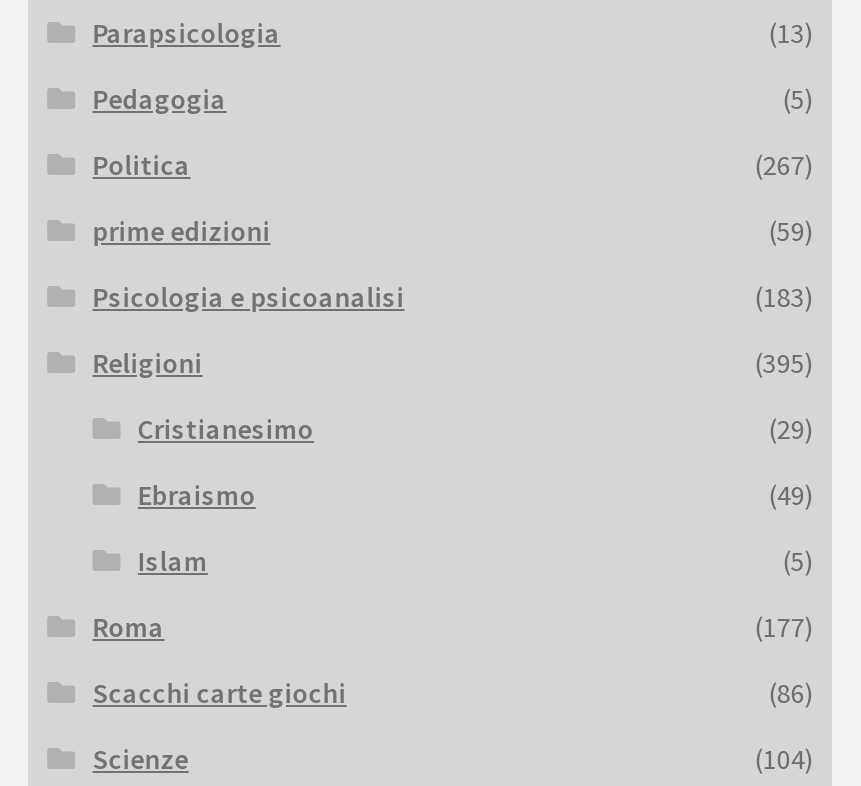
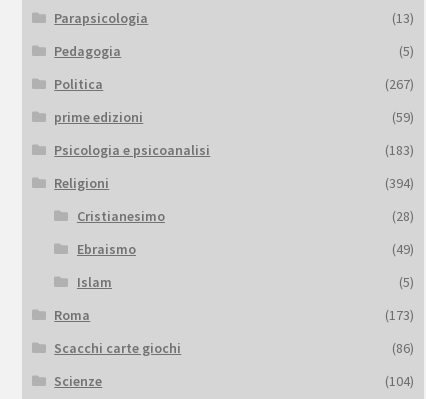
[755,345,813,381] (395) -> [385,174,414,192] (394)
[769,411,813,447] (29) -> [392,207,414,225] (28)
[755,609,813,645] (177) -> [385,306,414,324] (173)

